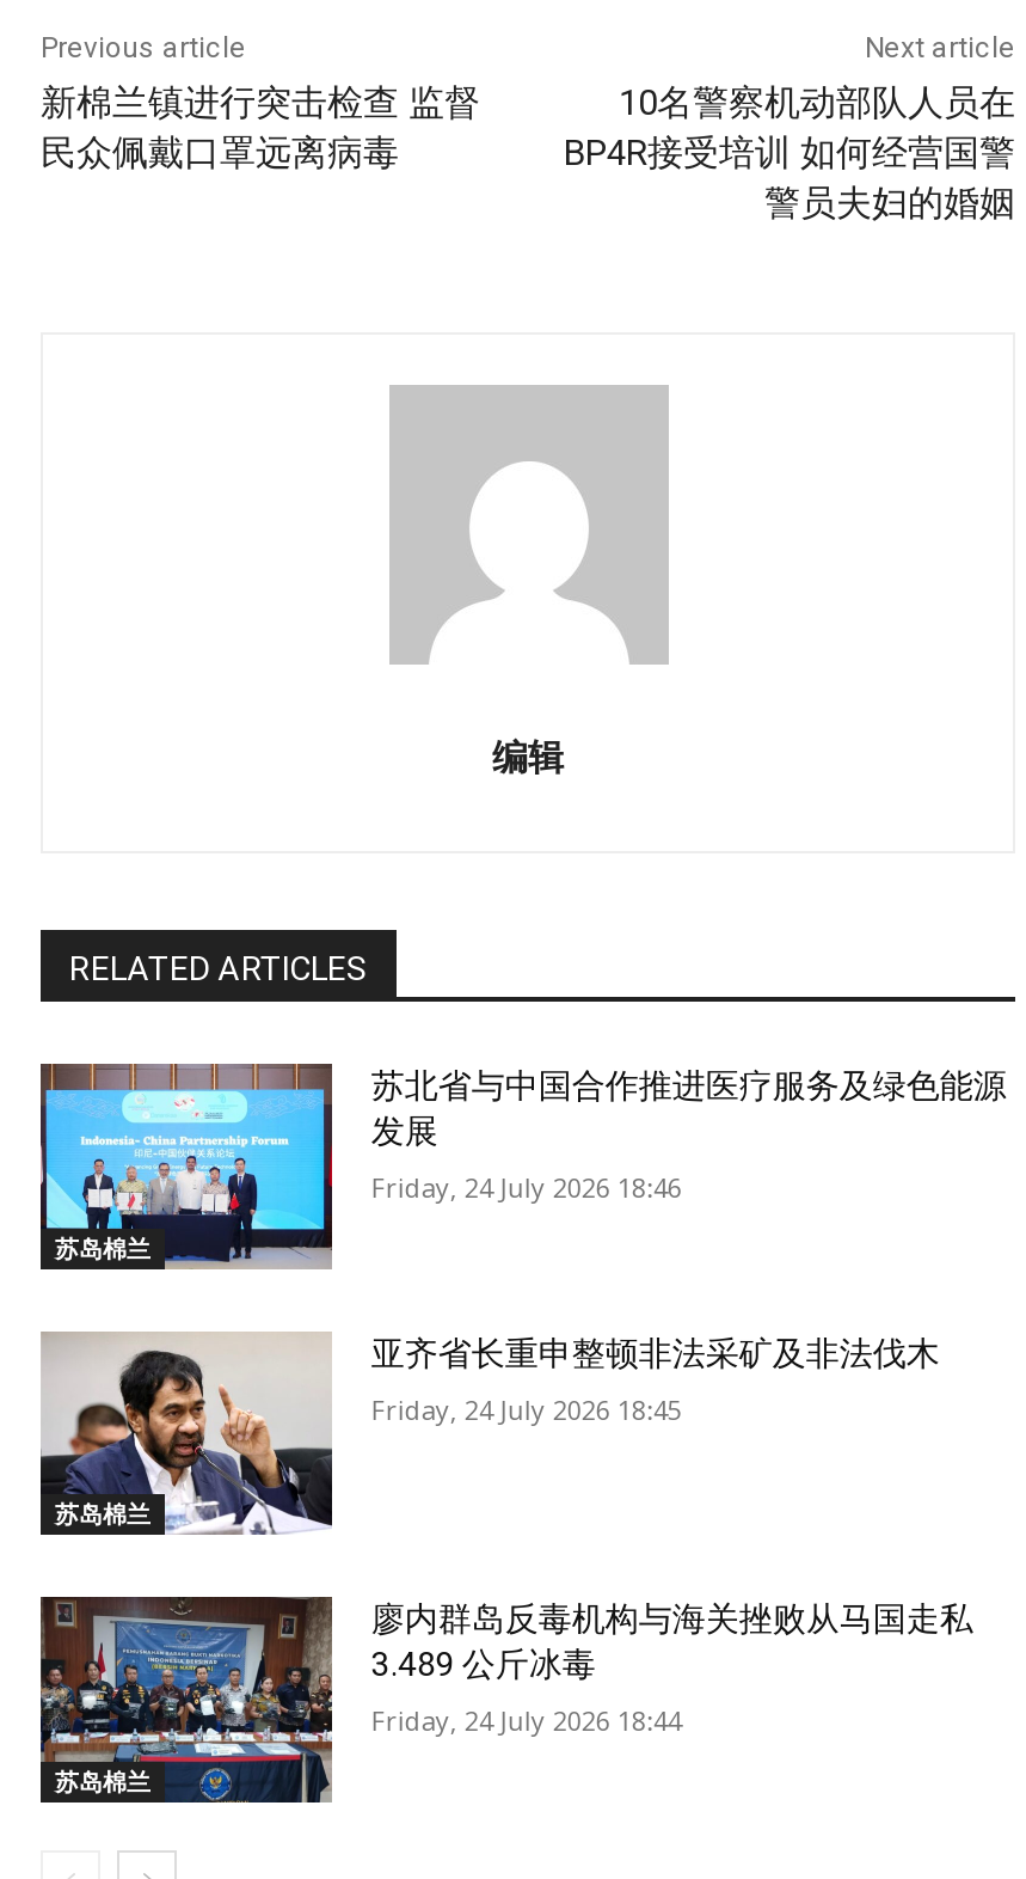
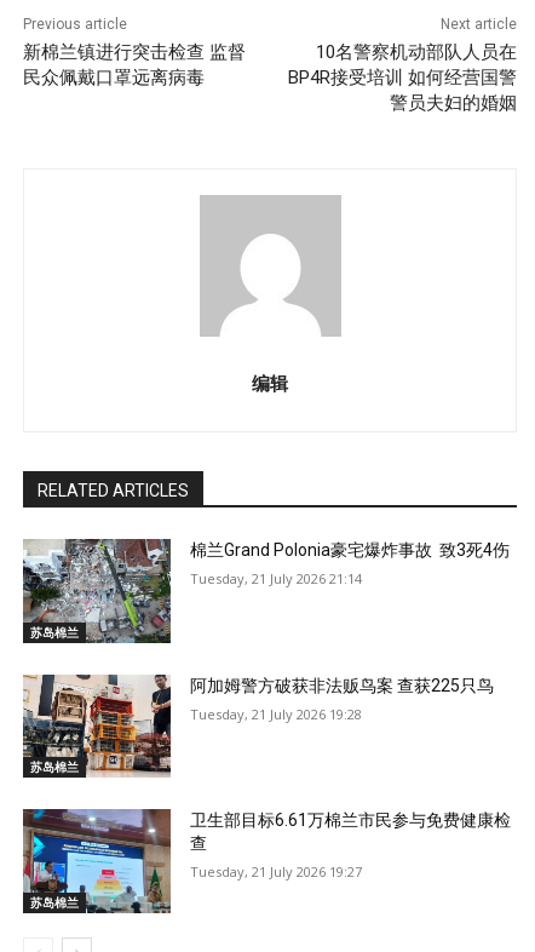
[38,1061,1007,1269] [image] | 苏北省与中国合作推进医疗服务及绿色能源 | 发展 -> [22,538,510,643] [image] | 棉兰Grand Polonia豪宅爆炸事故 致3死4伤
[371,1169,682,1205] Friday, 24 July 2026 18:46 -> [191,569,362,588] Tuesday, 21 July 2026 21:14
[41,1332,940,1535] [image] | 亚齐省长重申整顿非法采矿及非法伐木 -> [22,673,502,778] [image] | 阿加姆警方破获非法贩鸟案 查获225只鸟
[371,1391,682,1426] Friday, 24 July 2026 18:45 -> [191,705,362,723] Tuesday, 21 July 2026 19:28
[38,1595,973,1803] [image] | 廖内群岛反毒机构与海关挫败从马国走私 | 3.489 公斤冰毒 -> [22,808,511,914] [image] | 卫生部目标6.61万棉兰市民参与免费健康检 | 查
[371,1703,682,1739] Friday, 24 July 2026 18:44 -> [191,863,362,881] Tuesday, 21 July 2026 19:27

